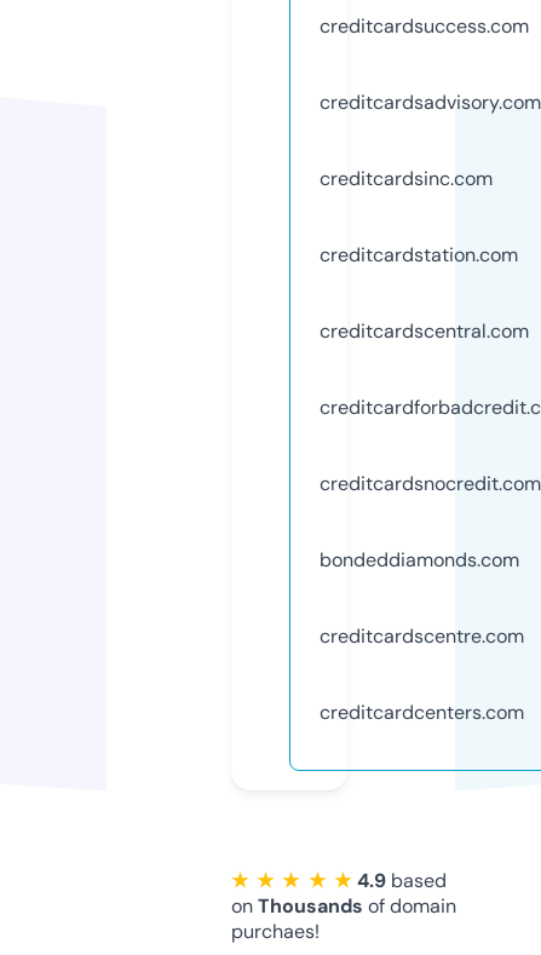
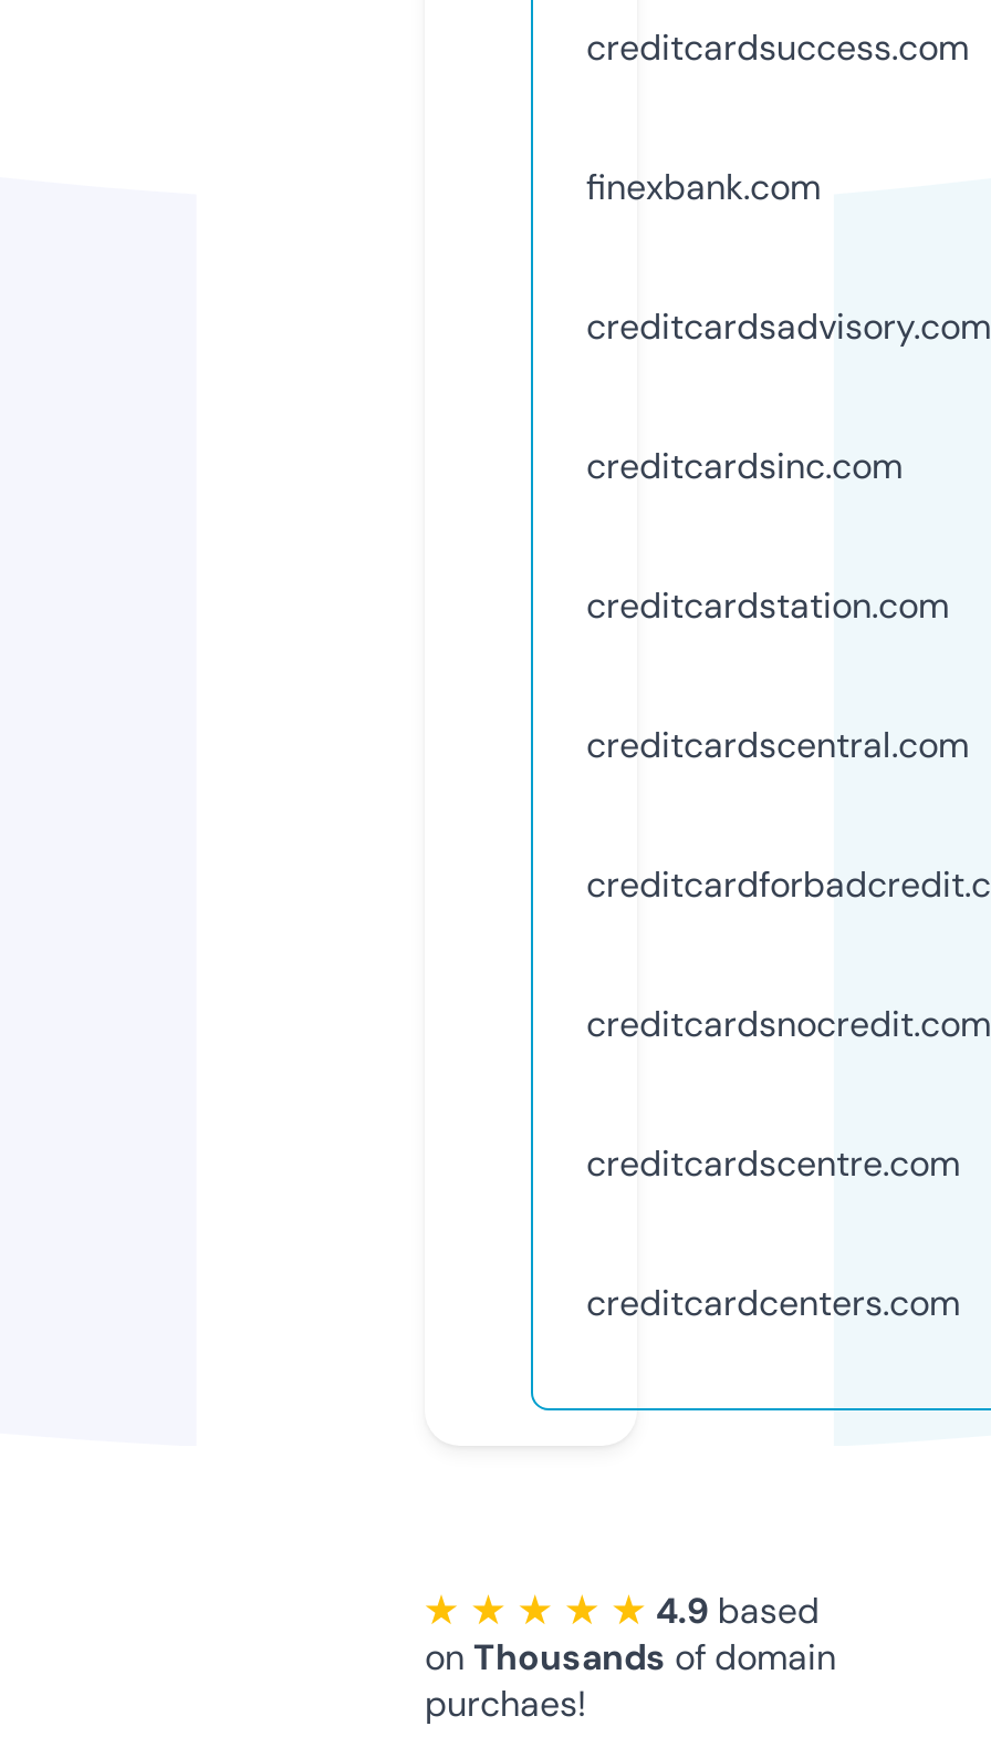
none -> [586,163,821,210] finexbank.com
moved [320,89,541,496] -> [586,303,991,1047]: creditcardsadvisory.com | creditcardsinc.com | creditcardstation.com | creditcardscentral.com | creditcardsnocredit.com
[320,547,519,572] bondeddiamonds.com -> none

